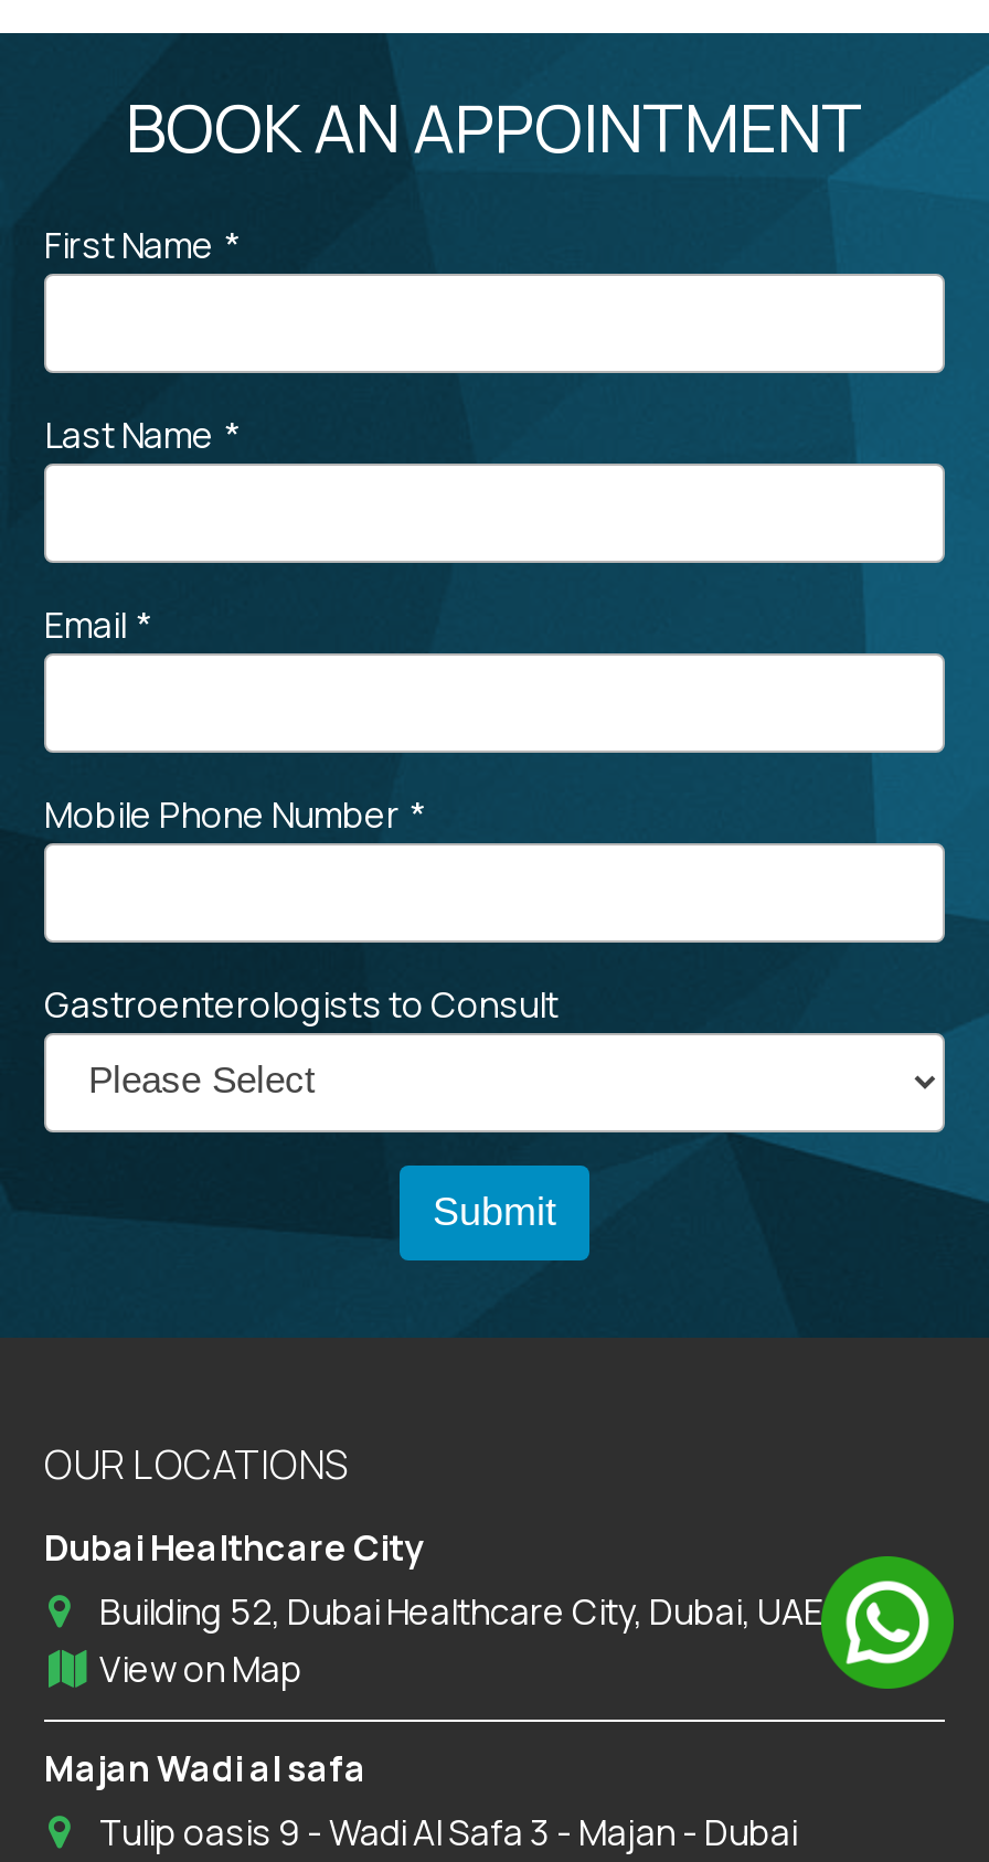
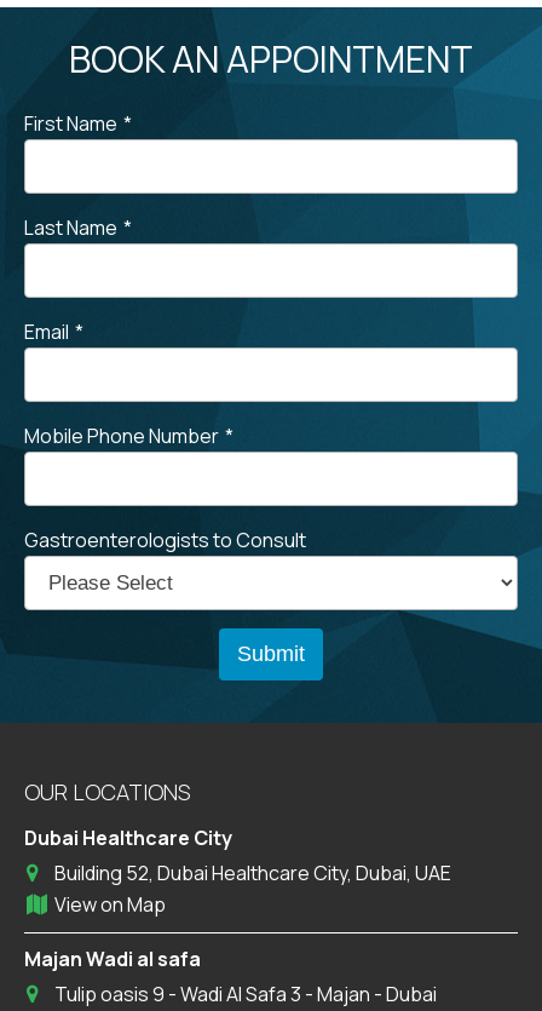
[823,1555,956,1690] [image] -> none

